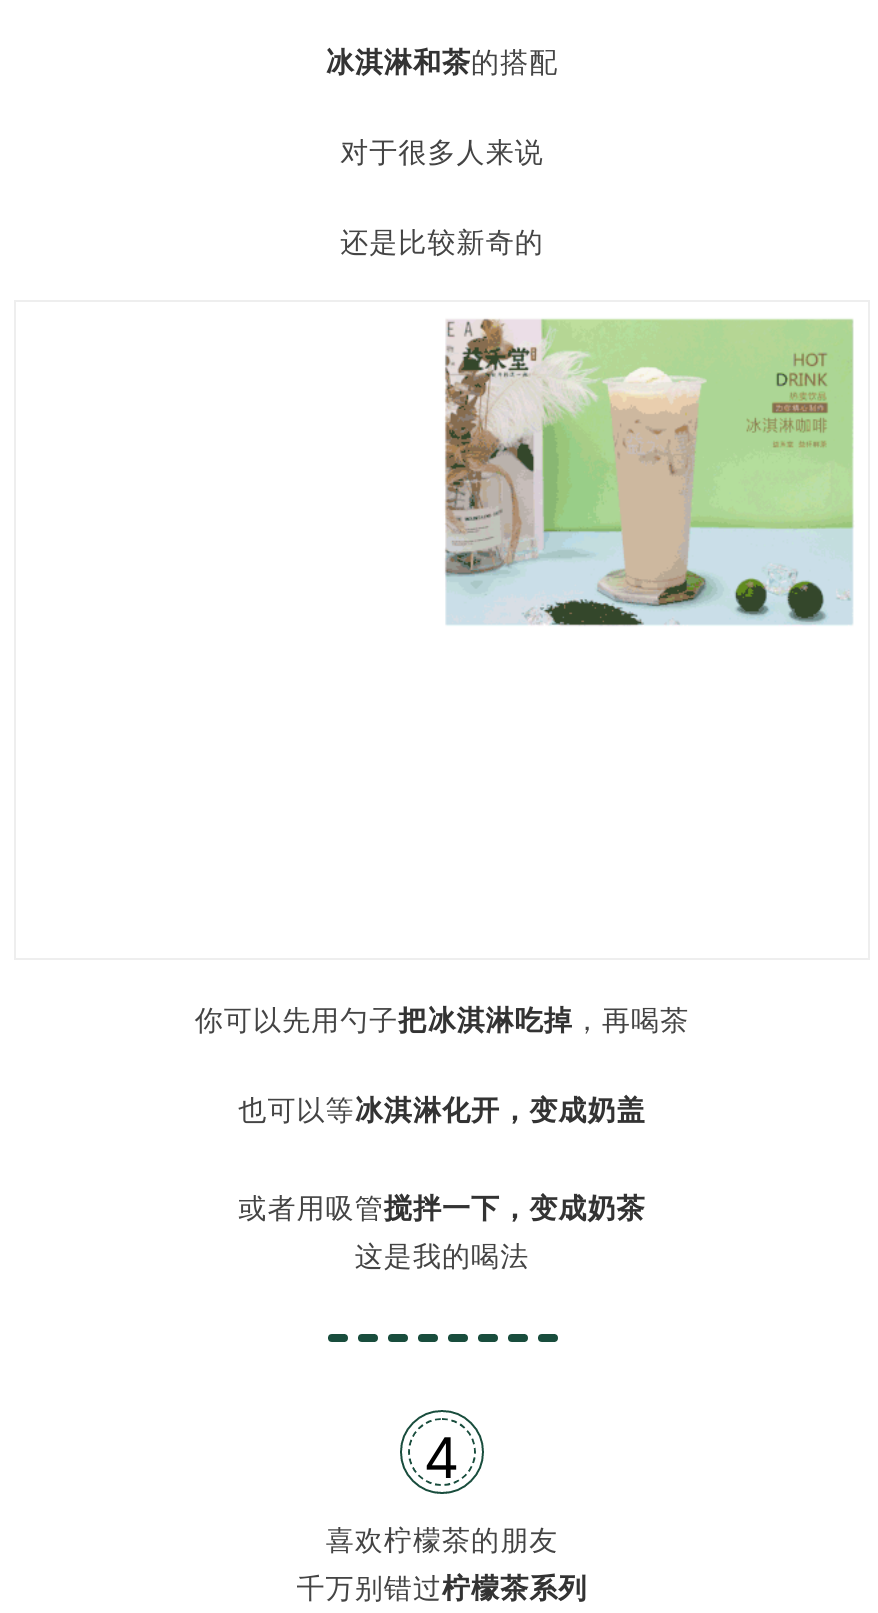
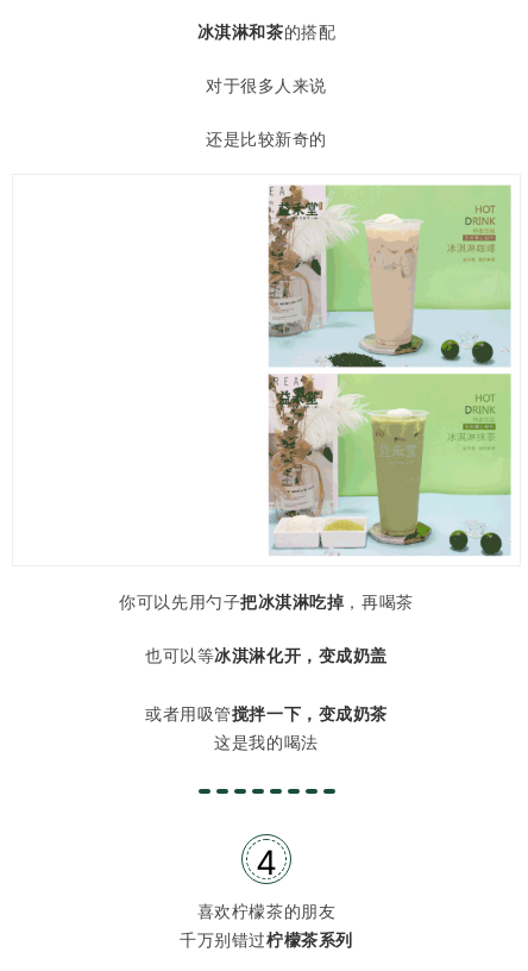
none -> [268,372,513,557] [image]

